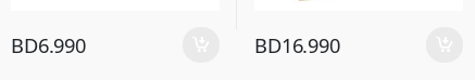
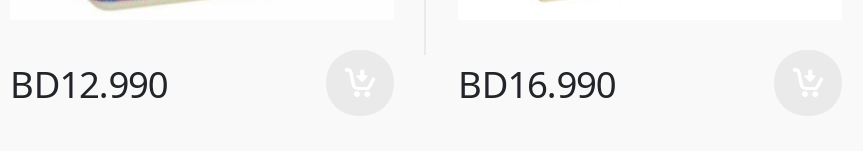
[11,31,86,58] BD6.990 -> [10,57,167,107] BD12.990

